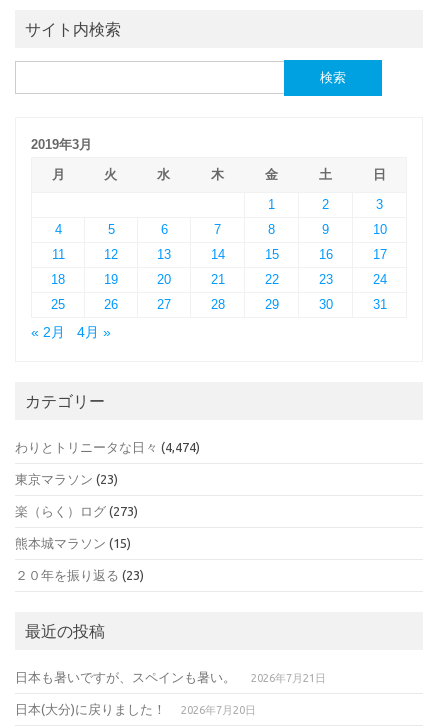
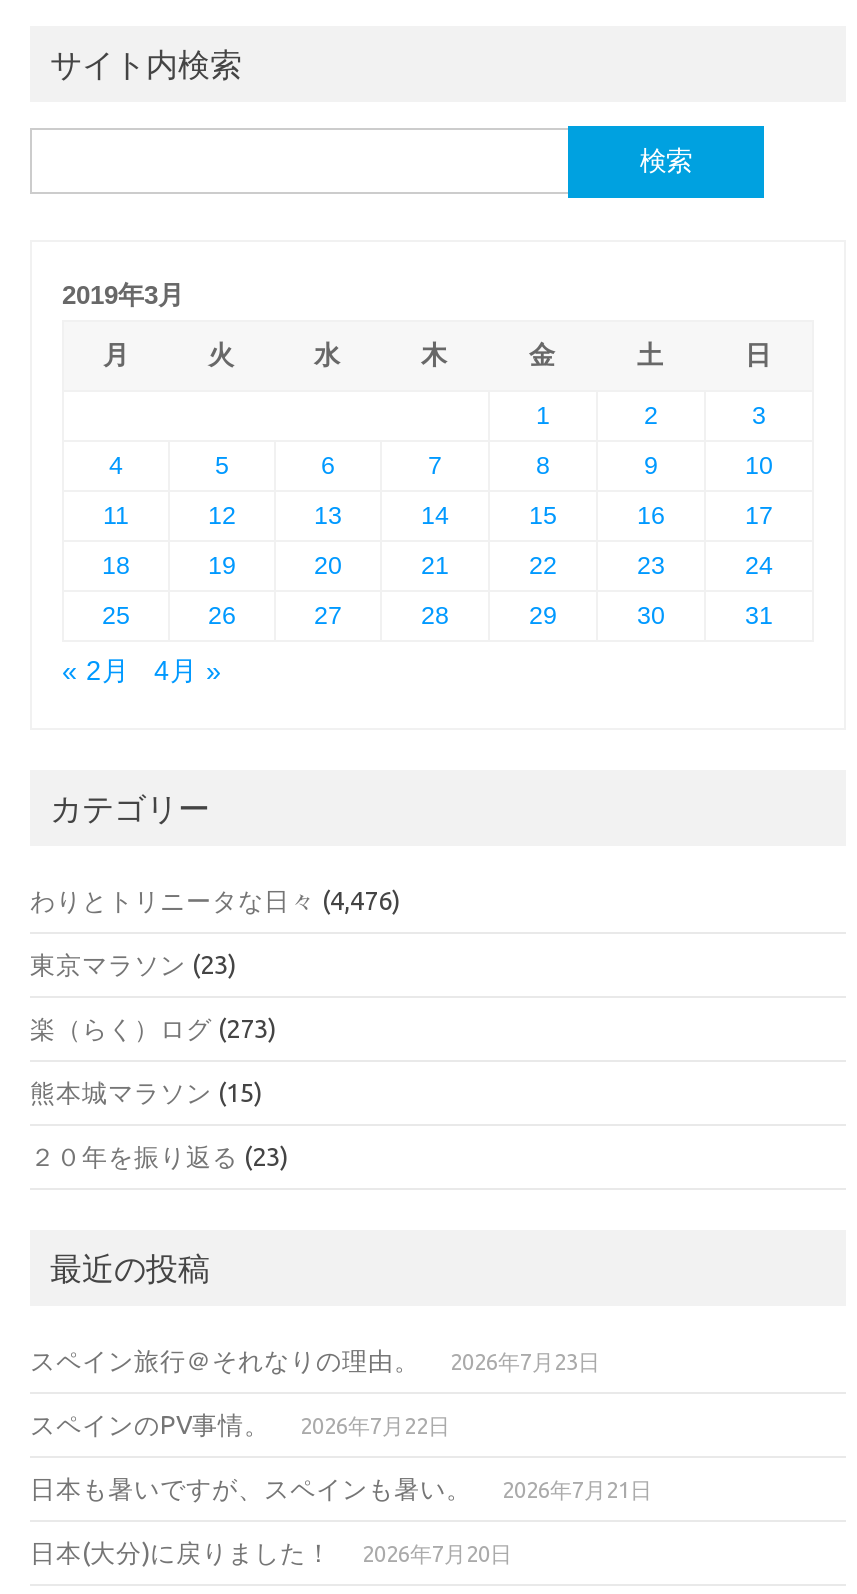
[15,440,200,454] わりとトリニータな日々(4,474) -> [30,887,400,915] わりとトリニータな日々(4,476)
none -> [30,1347,600,1439] スペイン旅行＠それなりの理由。 | 2026年7月23日 | スペインのPV事情。 | 2026年7月22日

